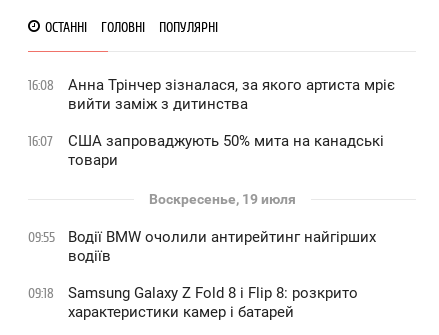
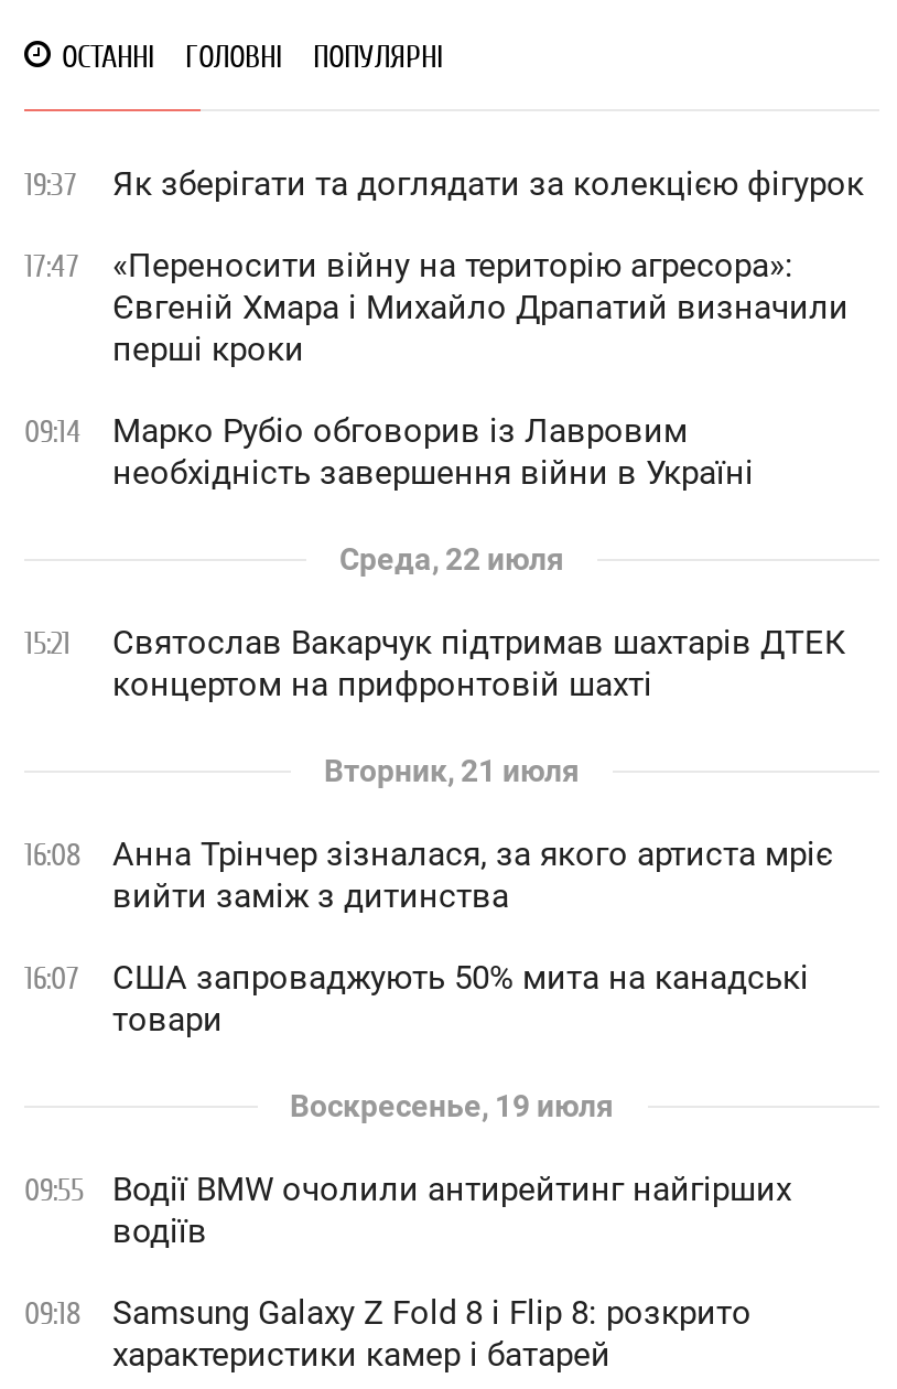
none -> [24,164,864,788] 19:37 | Як зберігати та доглядати за колекцією фігурок | 17:47 | «Переносити війну на територію агресора»: | Євгеній Хмара і Михайло Драпатий визначили | перші кроки | 09:14 | Марко Рубіо обговорив із Лавровим | необхідність завершення війни в Україні | Среда, 22 июля | 15:21 | Святослав Вакарчук підтримав шахтарів ДТЕК | концертом на прифронтовій шахті | Вторник, 21 июля

